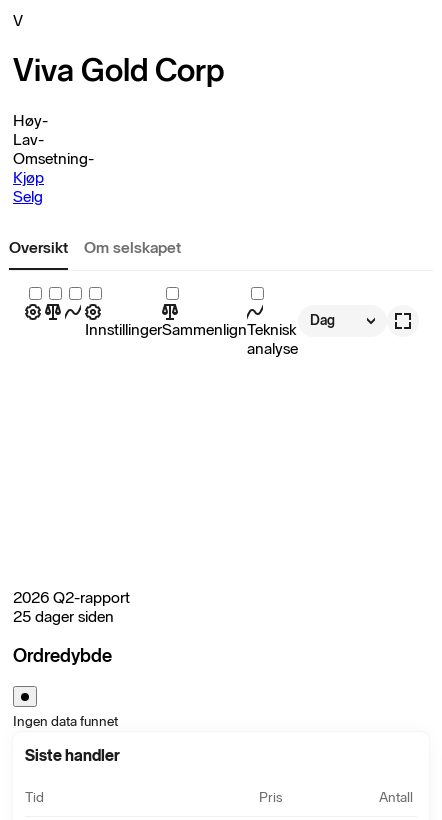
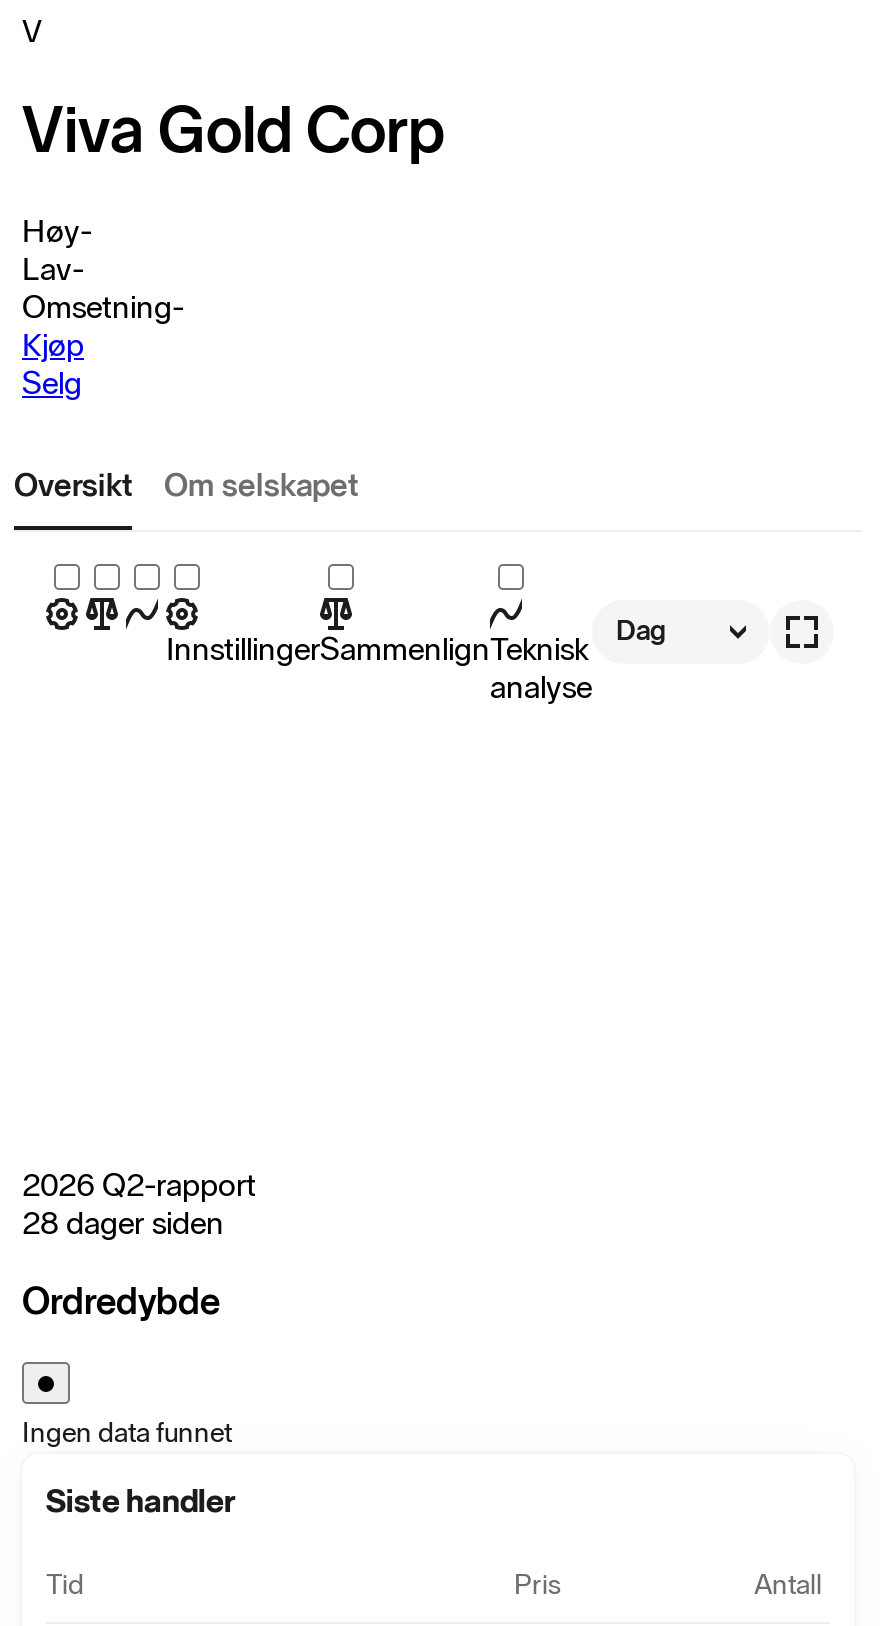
[13,607,114,626] 25 dager siden -> [22,1204,224,1242] 28 dager siden

